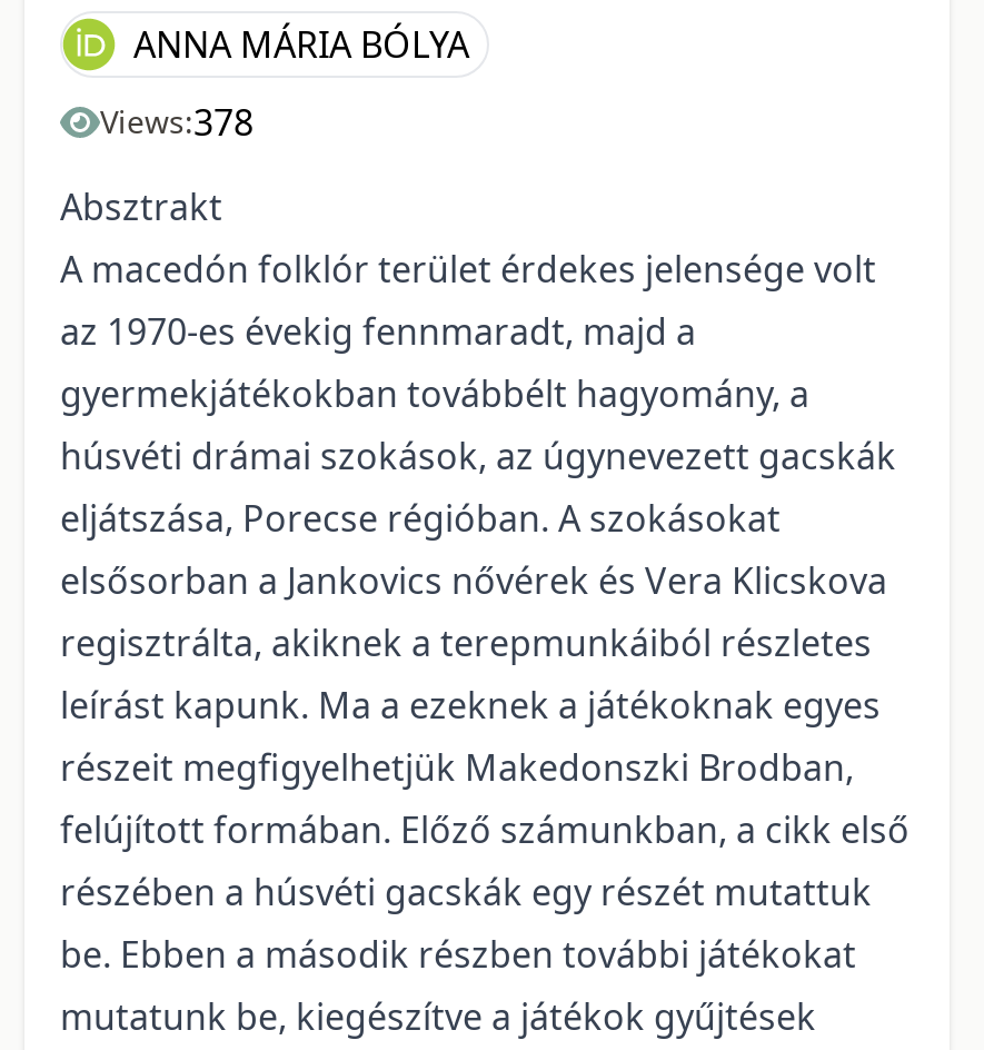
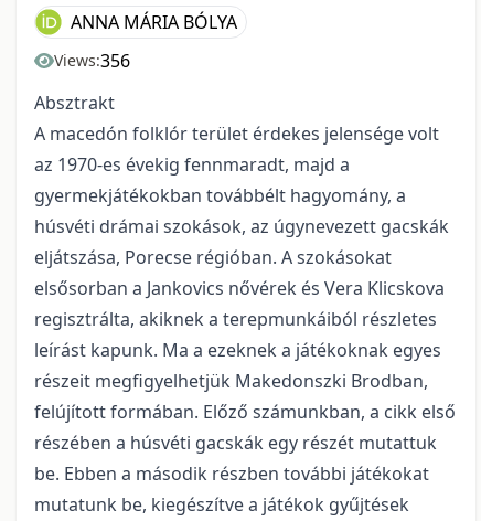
[100,98,254,147] Views:378 -> [54,49,130,73] Views:356

